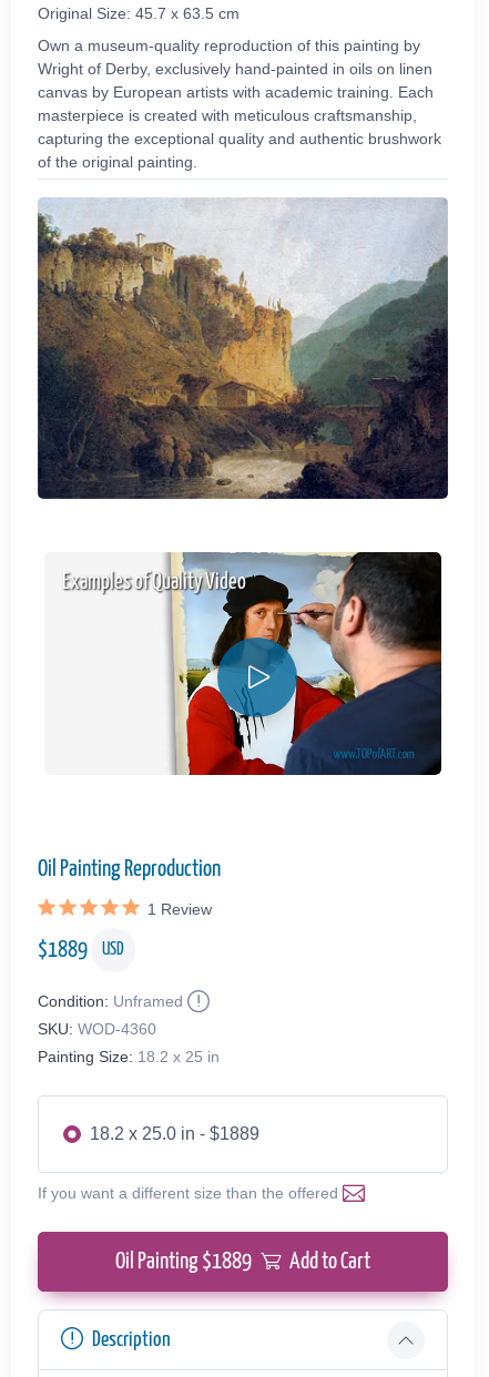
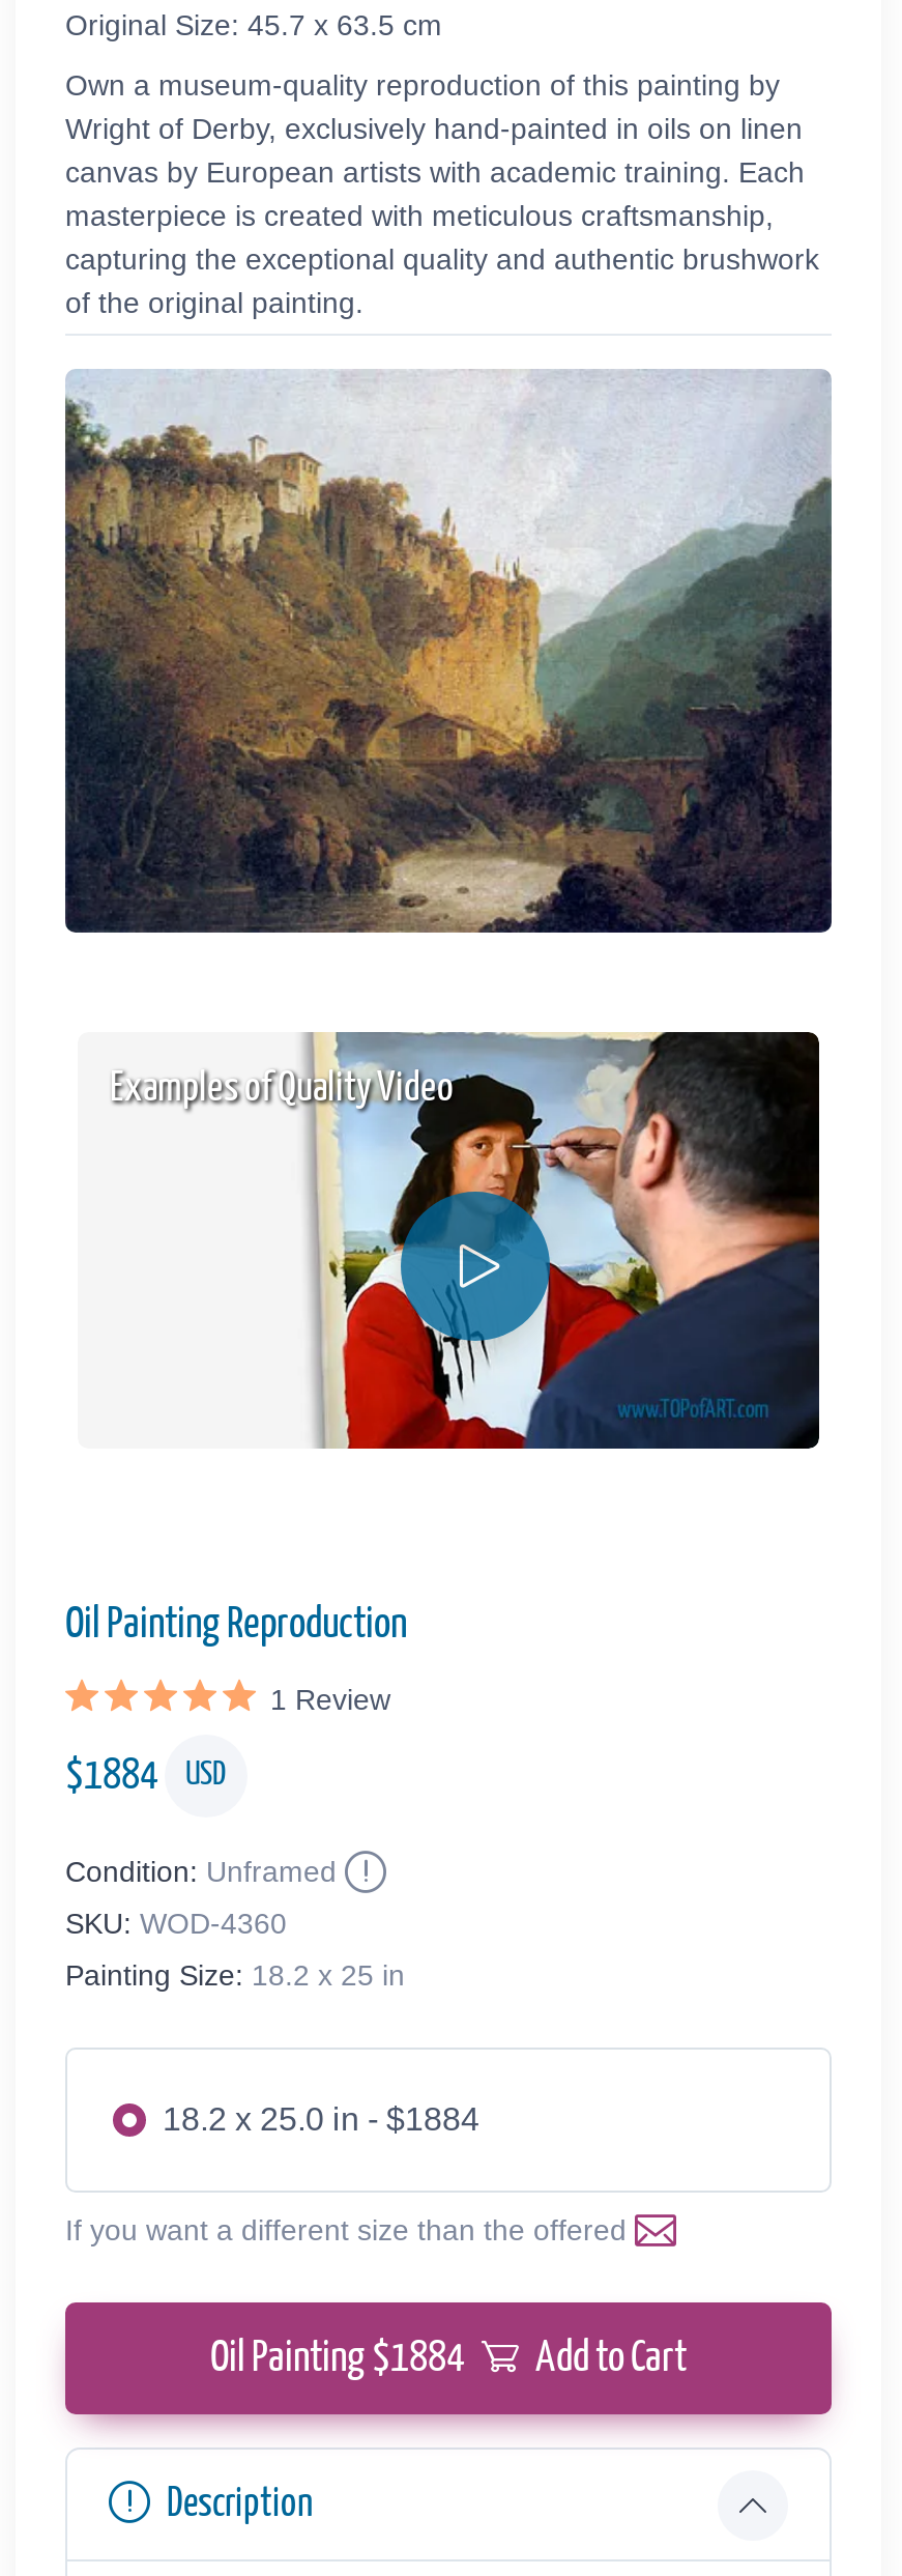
[38,939,124,961] $1889 USD -> [65,1755,227,1796] $1884 USD
[90,1125,259,1143] 18.2 x 25.0 in - $1889 -> [163,2102,479,2137] 18.2 x 25.0 in - $1884
[115,1251,370,1273] Oil Painting $1889 Add to Cart -> [210,2338,687,2380] Oil Painting $1884 Add to Cart

